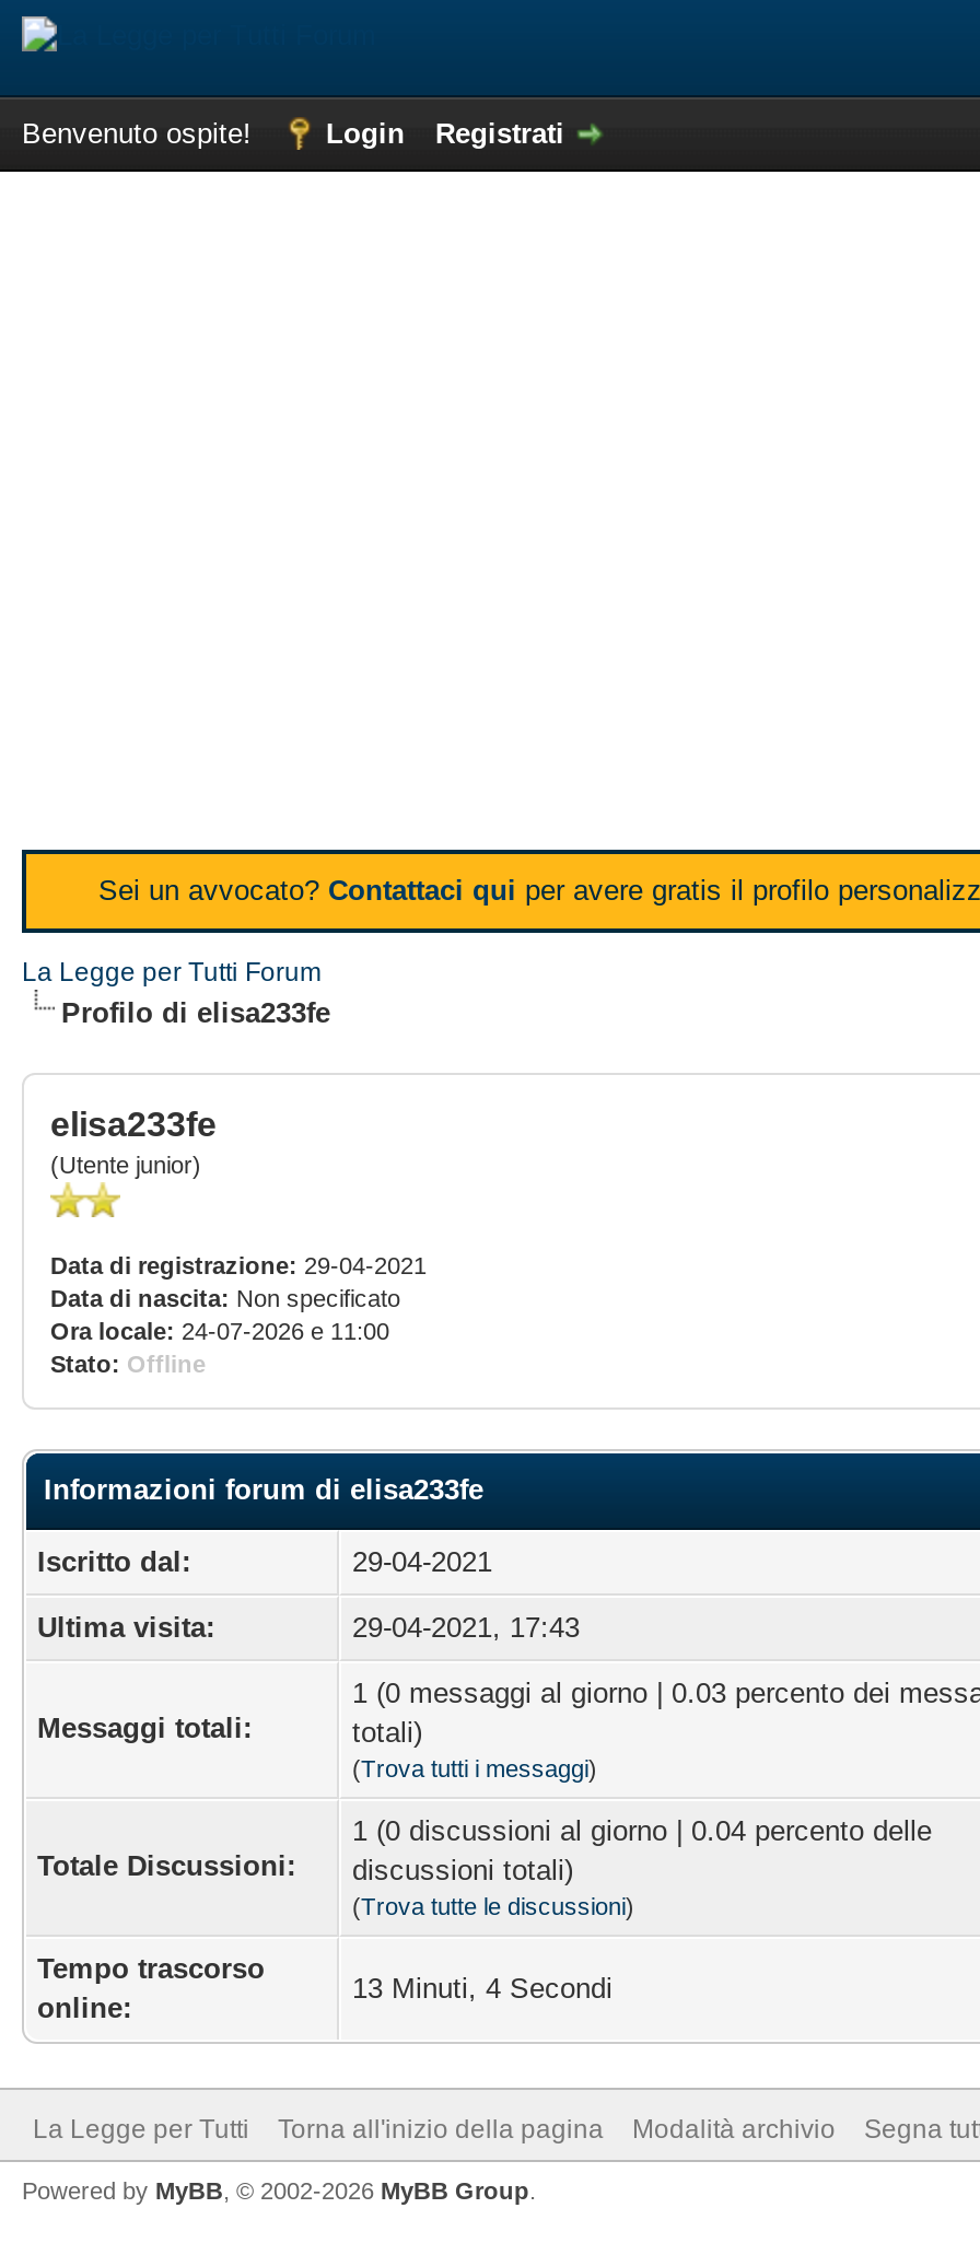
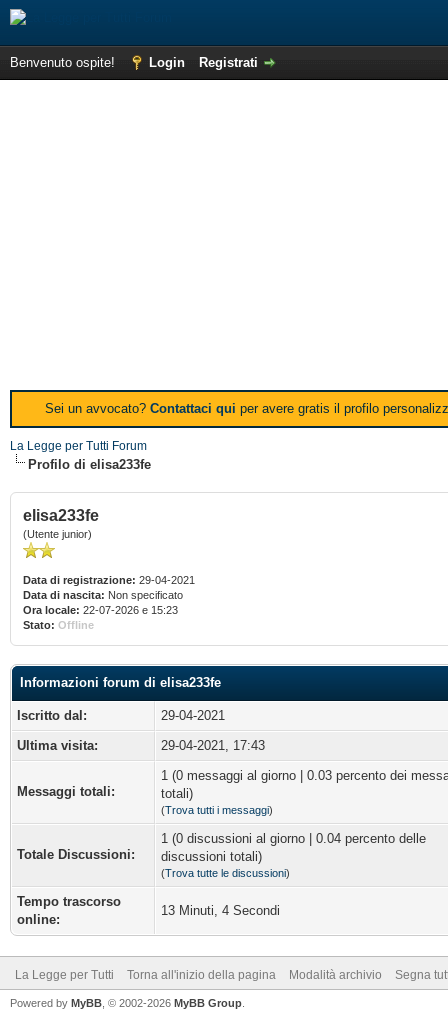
[50,1318,389,1344] Ora locale: 24-07-2026 e 11:00 -> [23,604,178,616] Ora locale: 22-07-2026 e 15:23

